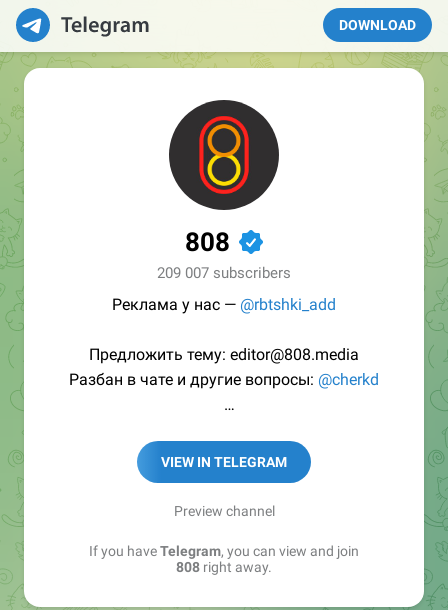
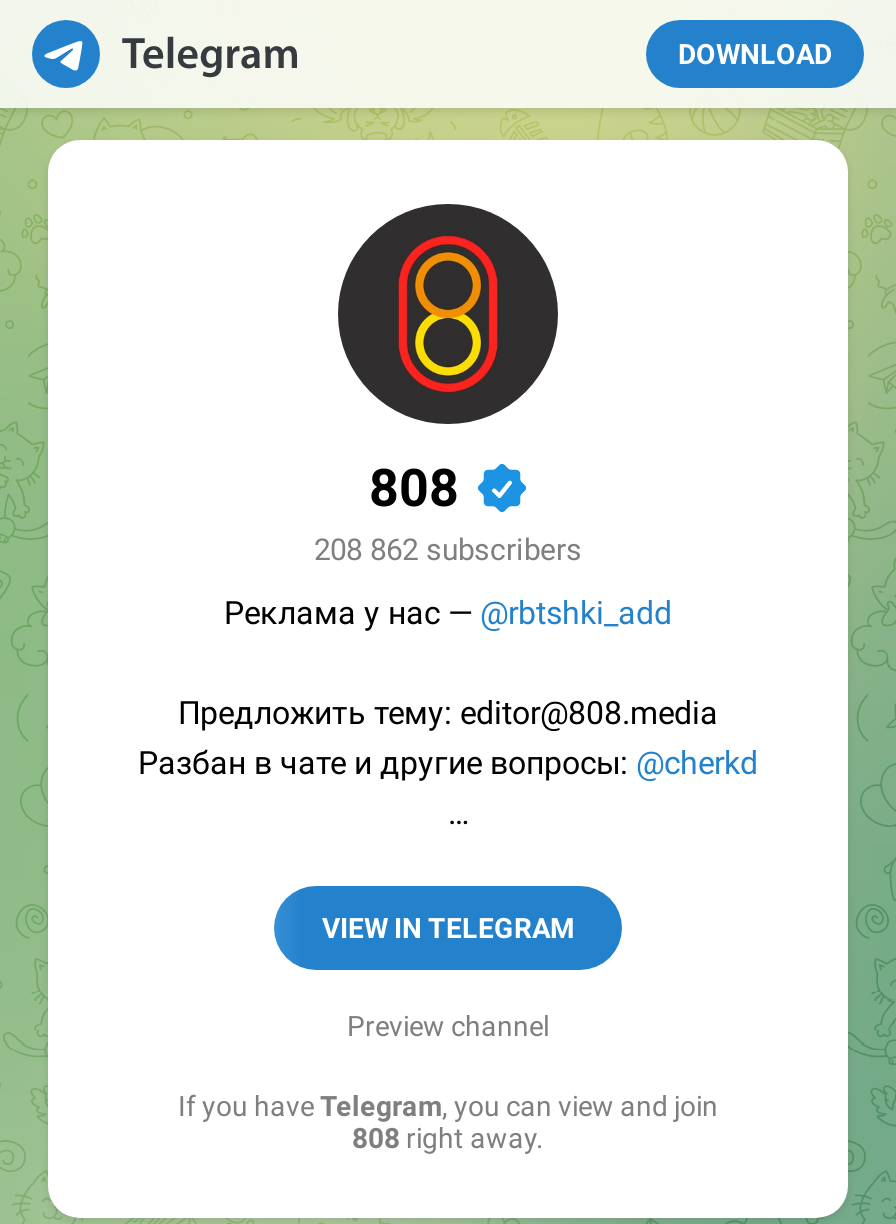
[157,264,291,282] 209 007 subscribers -> [314,532,582,568] 208 862 subscribers

